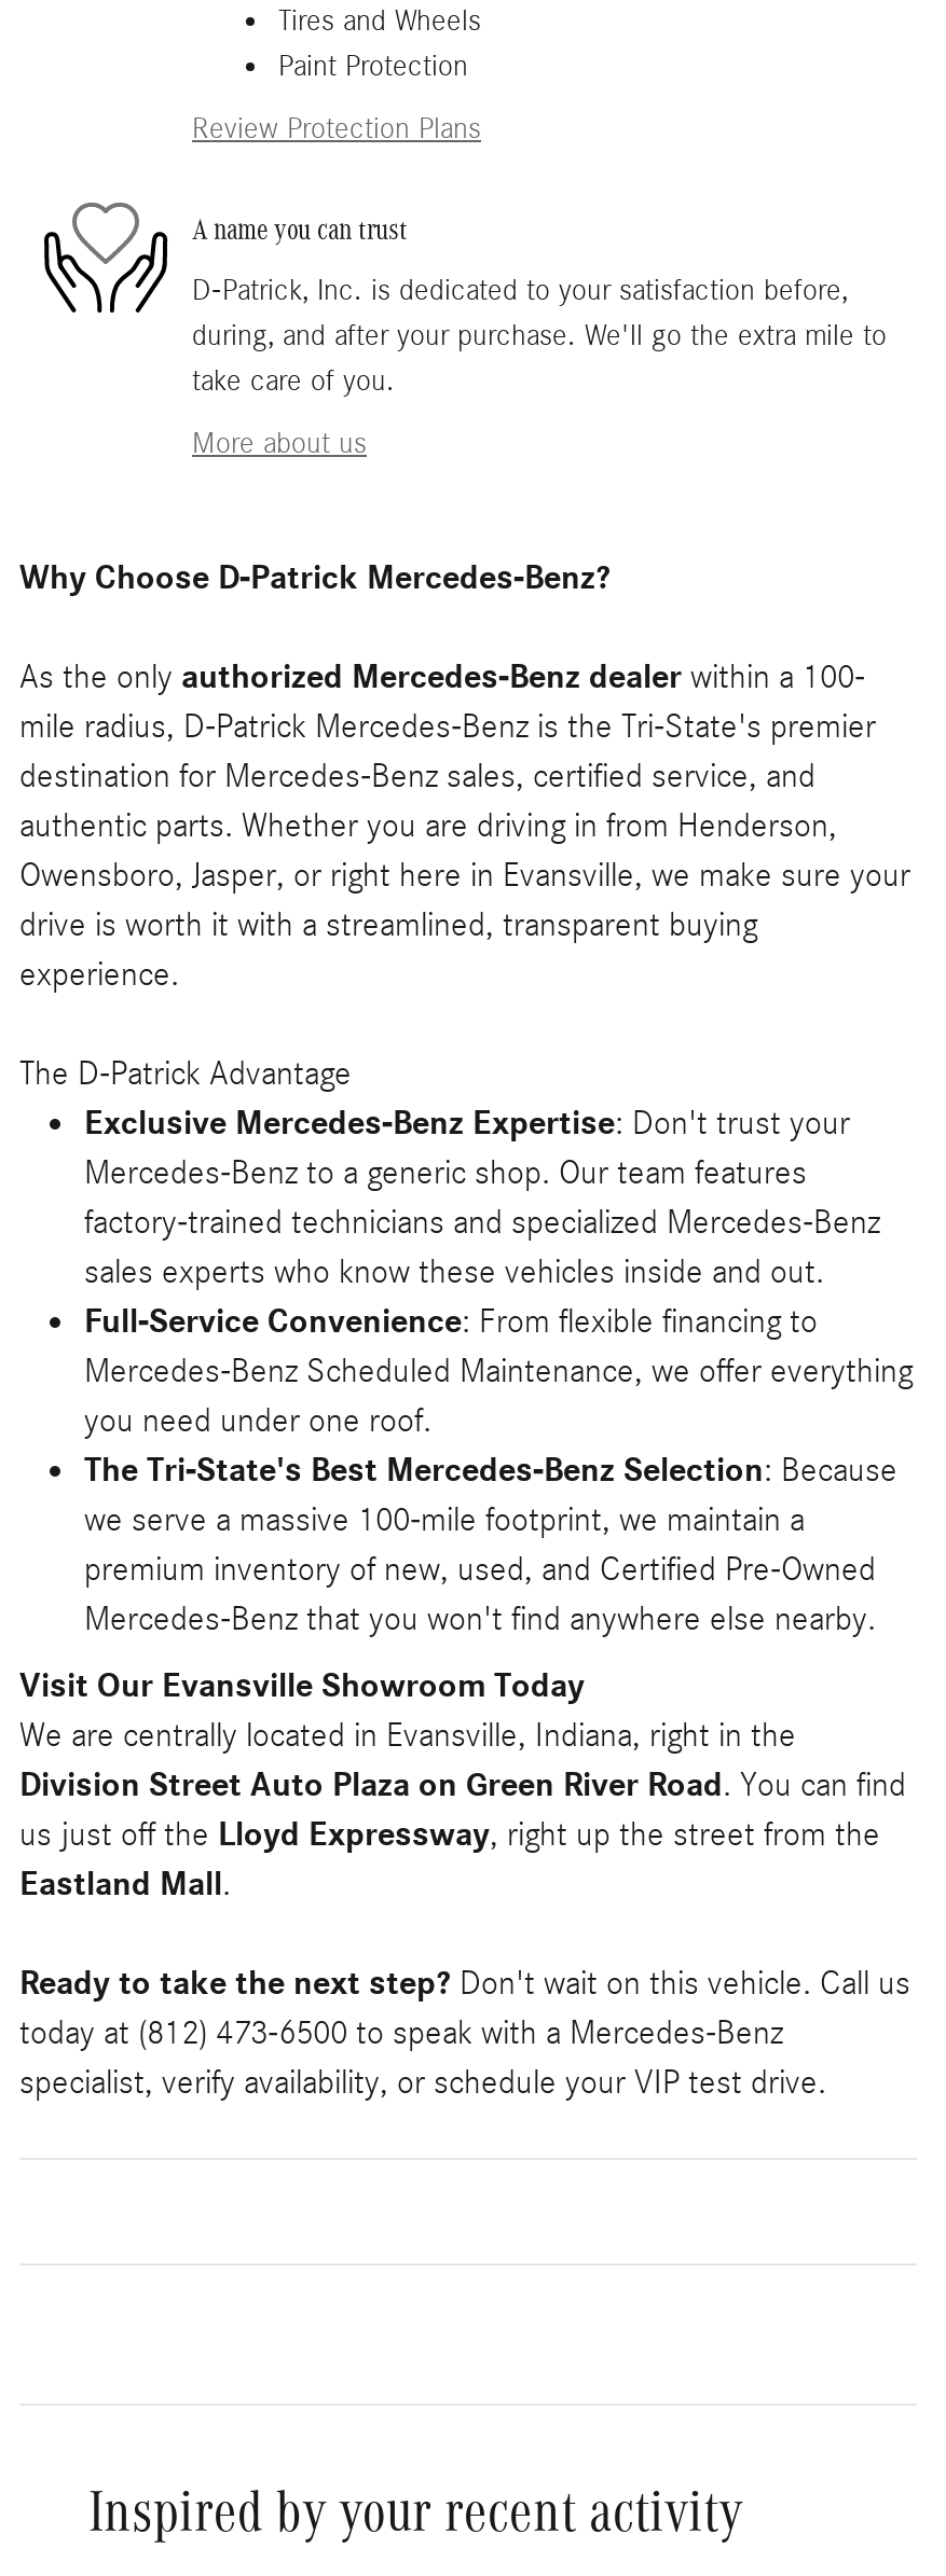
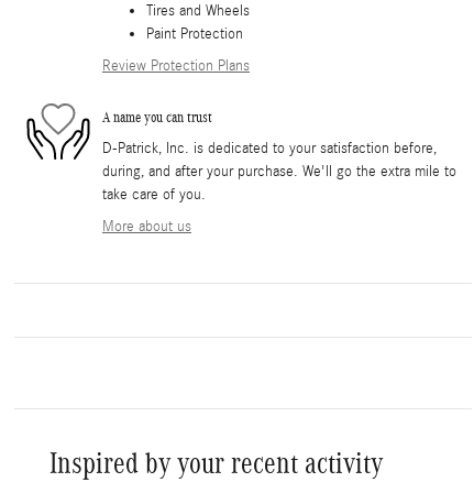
[19,559,913,2102] Why Choose D-Patrick Mercedes-Benz? | As the only authorized Mercedes-Benz dealer within a 100- | mile radius, D-Patrick Mercedes-Benz is the Tri-State's premier | destination for Mercedes-Benz sales, certified service, and | authentic parts. Whether you are driving in from Henderson, | Owensboro, Jasper, or right here in Evansville, we make sure your | drive is worth it with a streamlined, transparent buying | experience. | The D-Patrick Advantage | Exclusive Mercedes-Benz Expertise: Don't trust your | Mercedes-Benz to a generic shop. Our team features | factory-trained technicians and specialized Mercedes-Benz | sales experts who know these vehicles inside and out. | Full-Service Convenience: From flexible financing to | Mercedes-Benz Scheduled Maintenance, we offer everything | you need under one roof. | The Tri-State's Best Mercedes-Benz Selection: Because | we serve a massive 100-mile footprint, we maintain a | premium inventory of new, used, and Certified Pre-Owned | Mercedes-Benz that you won't find anywhere else nearby. | Visit Our Evansville Showroom Today | We are centrally located in Evansville, Indiana, right in the | Division Street Auto Plaza on Green River Road. You can find | us just off the Lloyd Expressway, right up the street from the | Eastland Mall. | Ready to take the next step? Don't wait on this vehicle. Call us | today at (812) 473-6500 to speak with a Mercedes-Benz | specialist, verify availability, or schedule your VIP test drive. -> none

